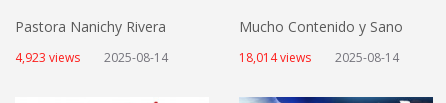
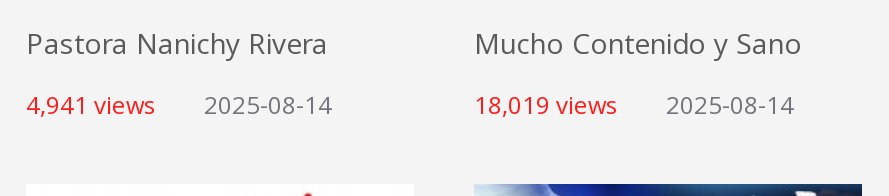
[15,48,168,65] 4,923 views 2025-08-14 -> [26,87,332,121] 4,941 views 2025-08-14
[239,48,399,65] 18,014 views 2025-08-14 -> [474,87,794,121] 18,019 views 2025-08-14

